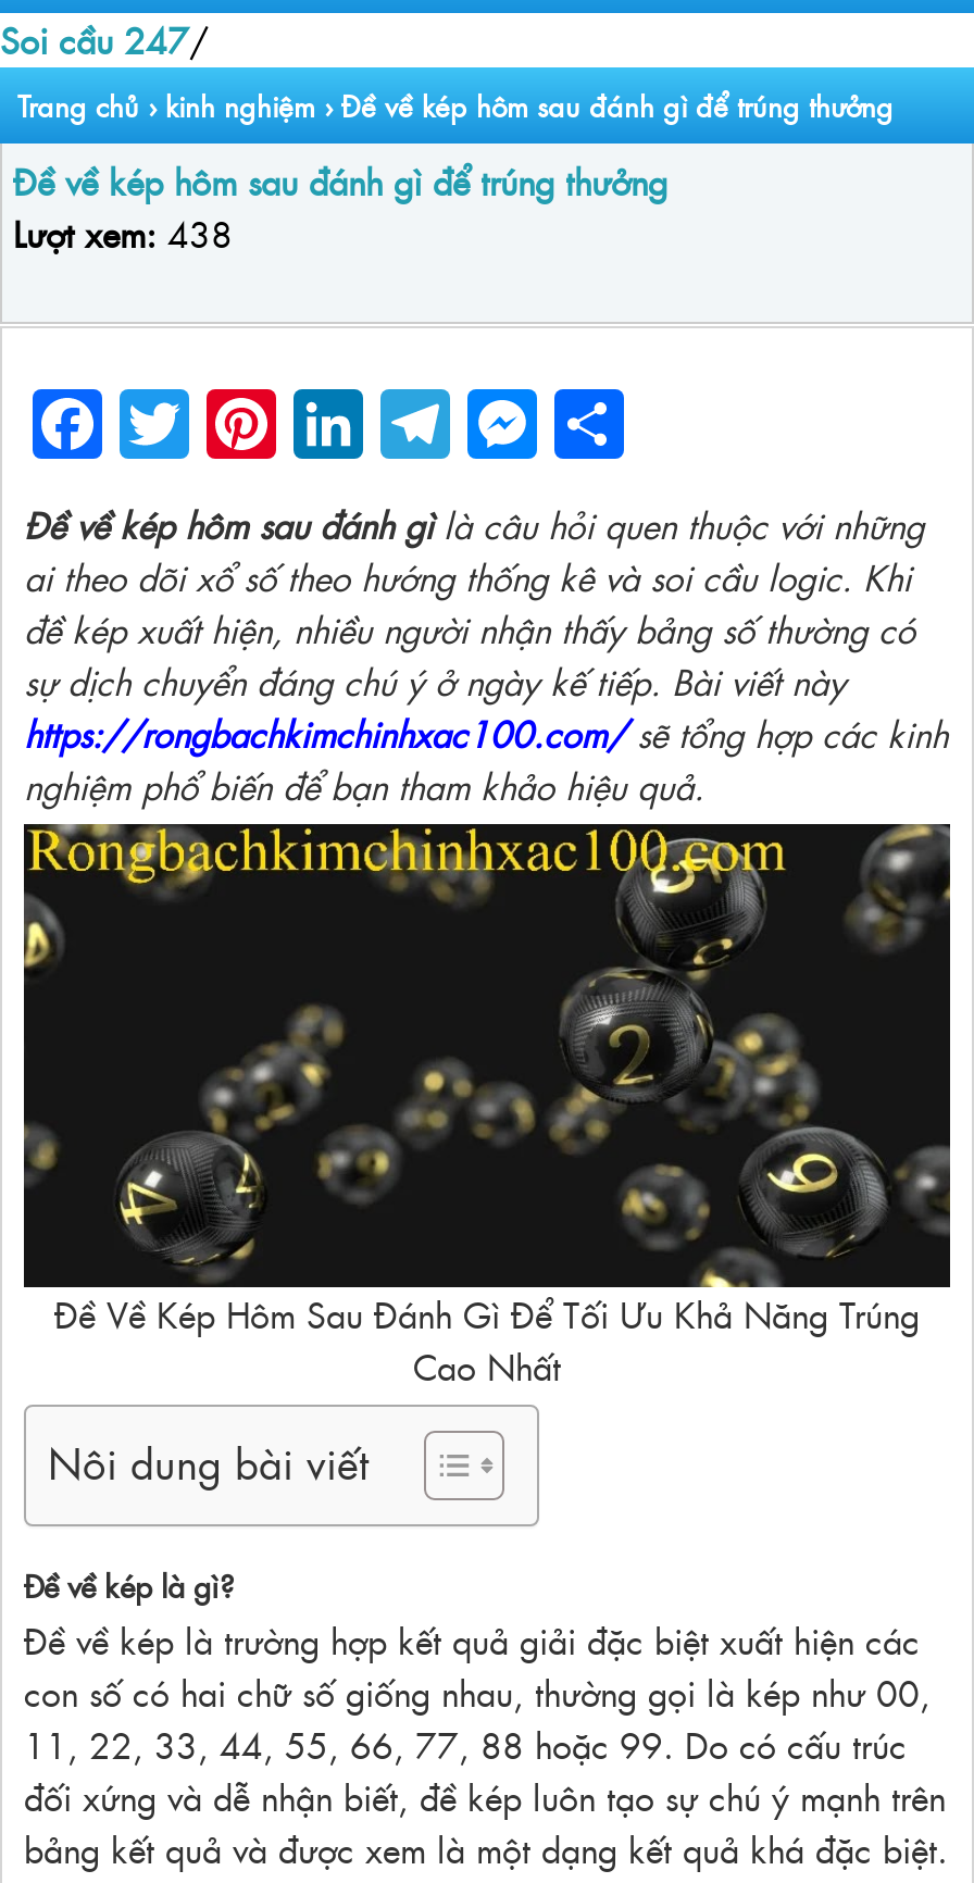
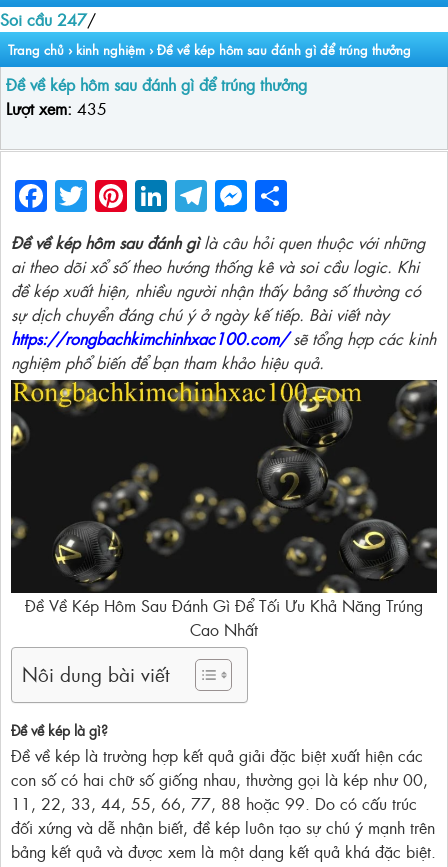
[13,206,233,258] Lượt xem: 438 -> [6,96,107,120] Lượt xem: 435

